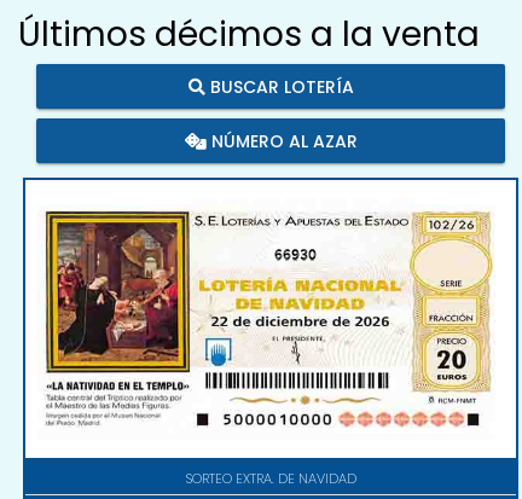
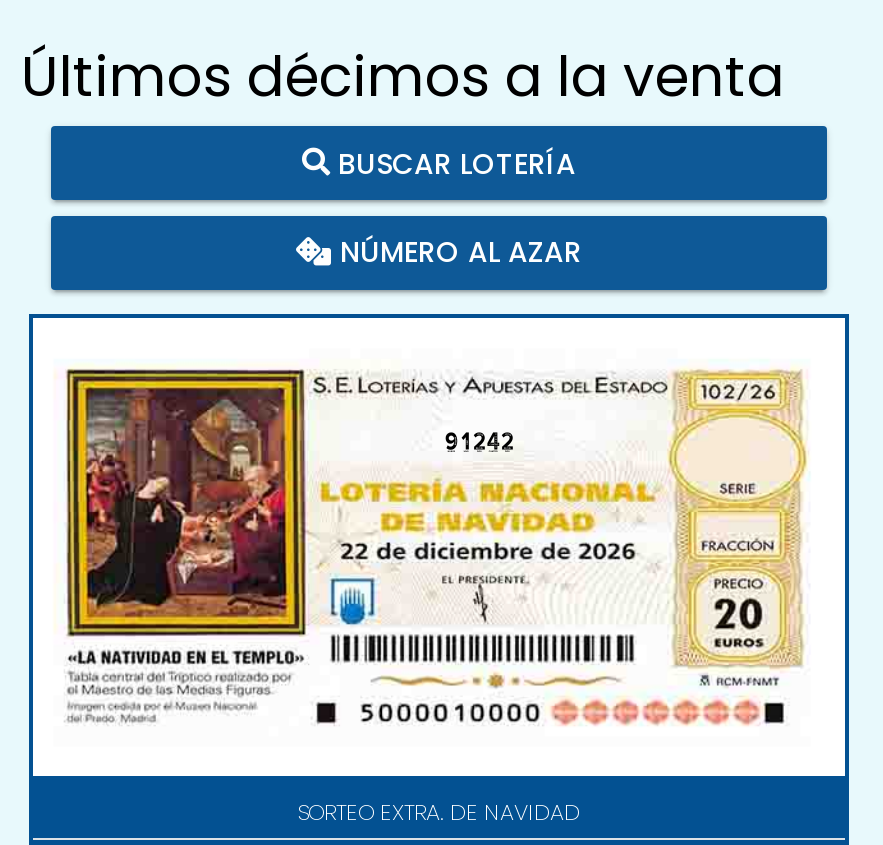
[274,246,316,265] 66930 -> [445,425,515,457] 91242

